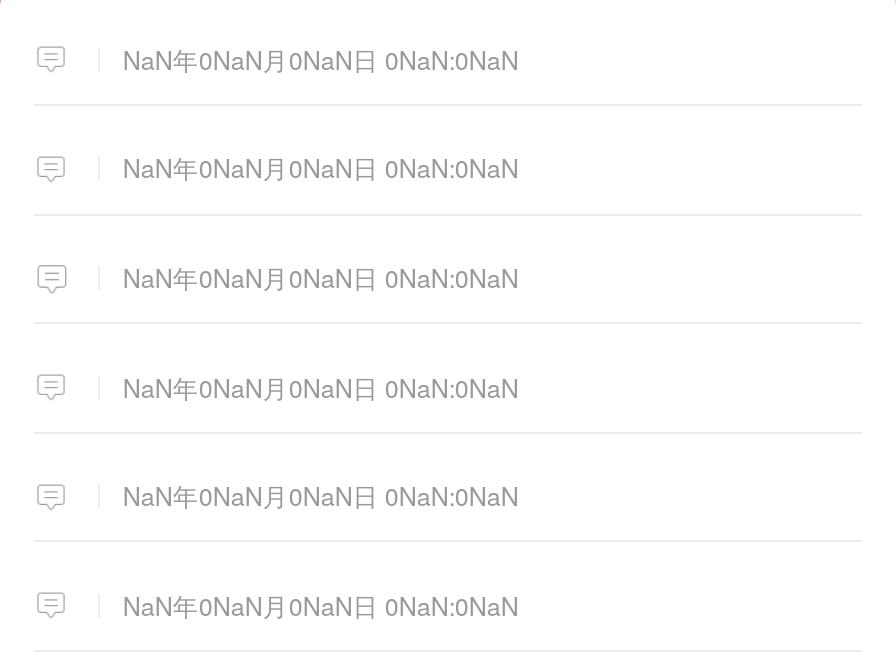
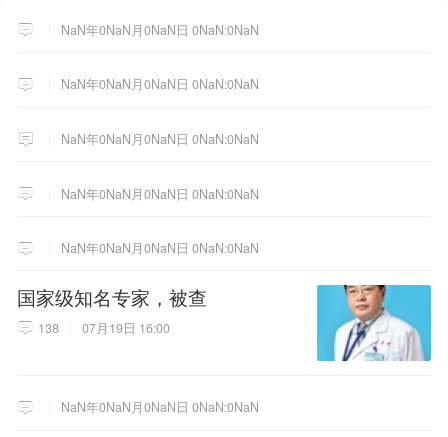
none -> [17,283,207,337] 国家级知名专家，被查 | 138 | 07月19日 16:00
none -> [316,284,432,362] [image]

